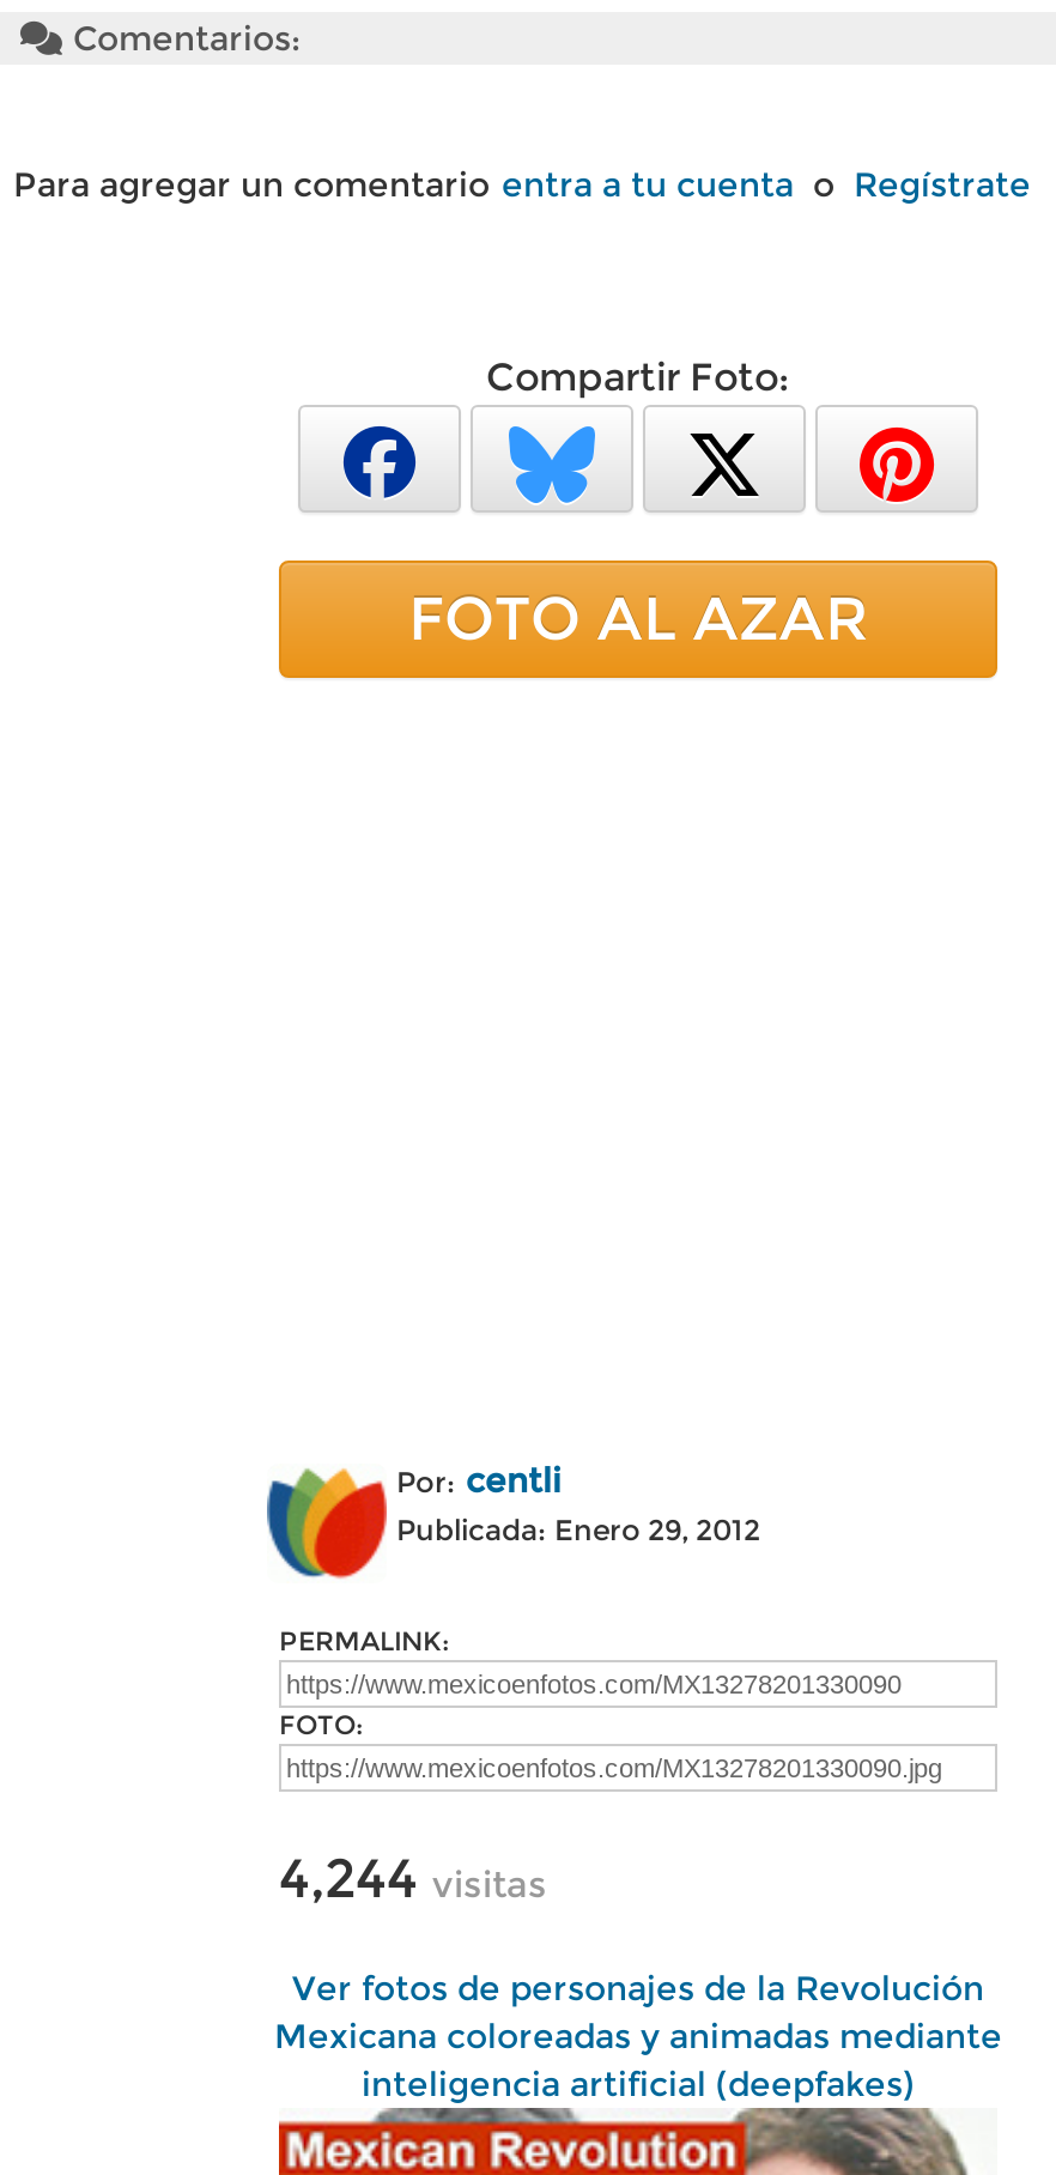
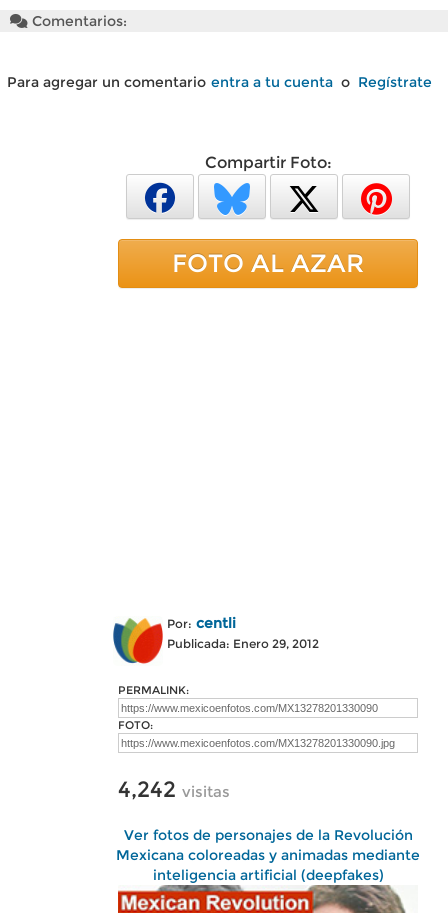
[279,1844,547,1912] 4,244 visitas -> [118,775,230,803] 4,242 visitas

